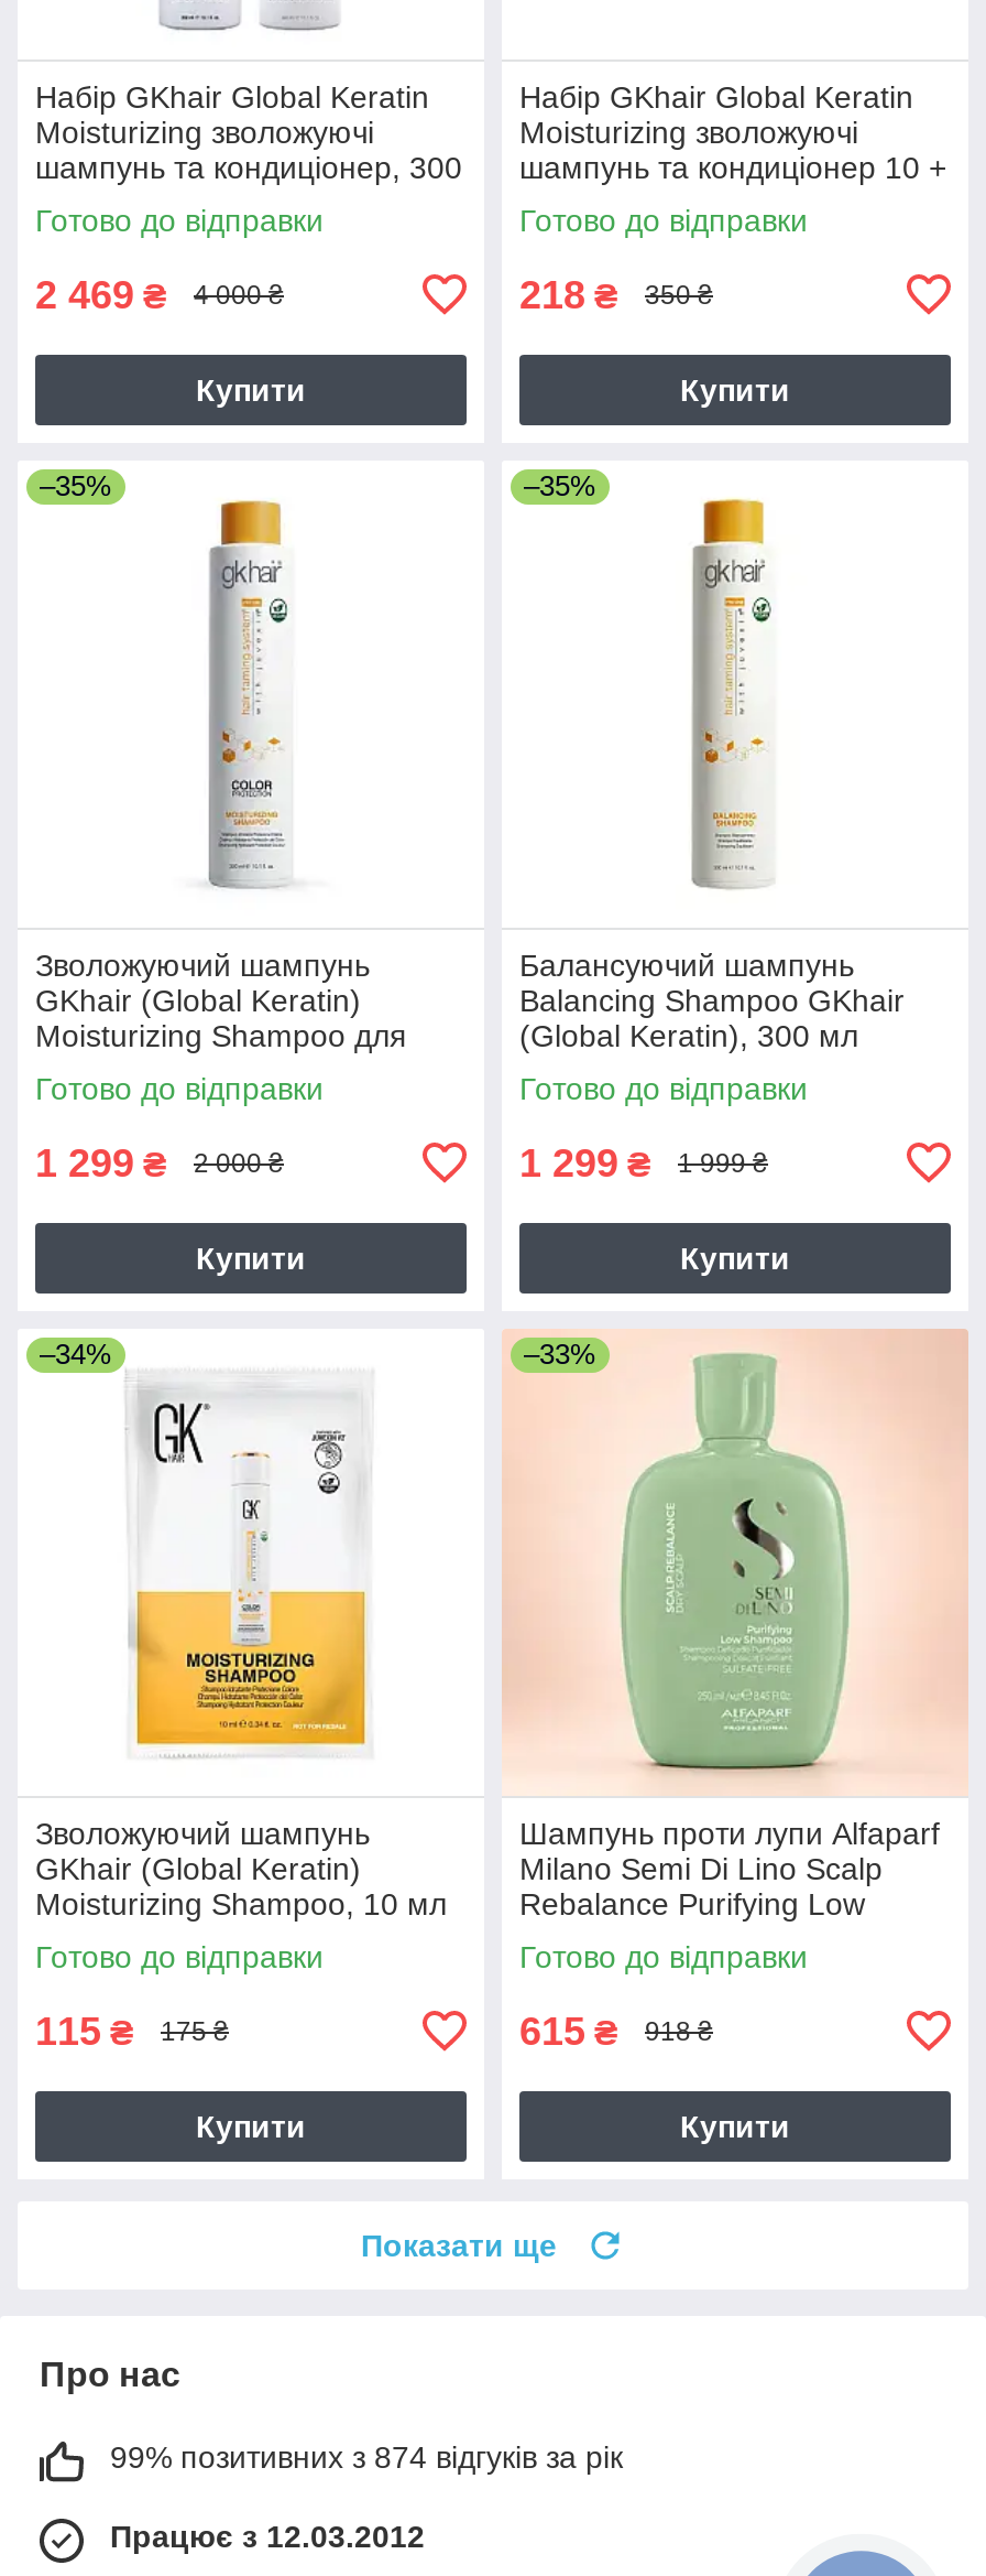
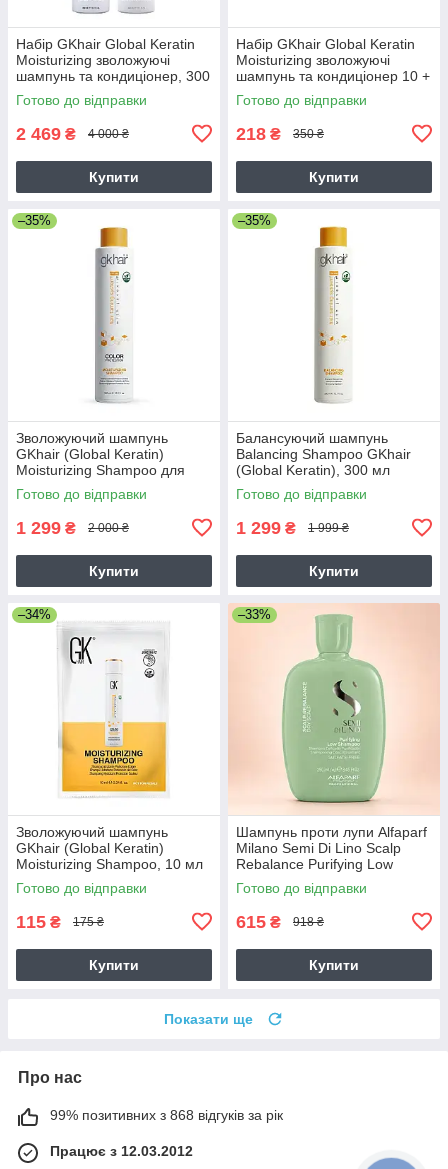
[110,2439,623,2474] 99% позитивних з 874 відгуків за рік -> [50,1107,283,1123] 99% позитивних з 868 відгуків за рік

